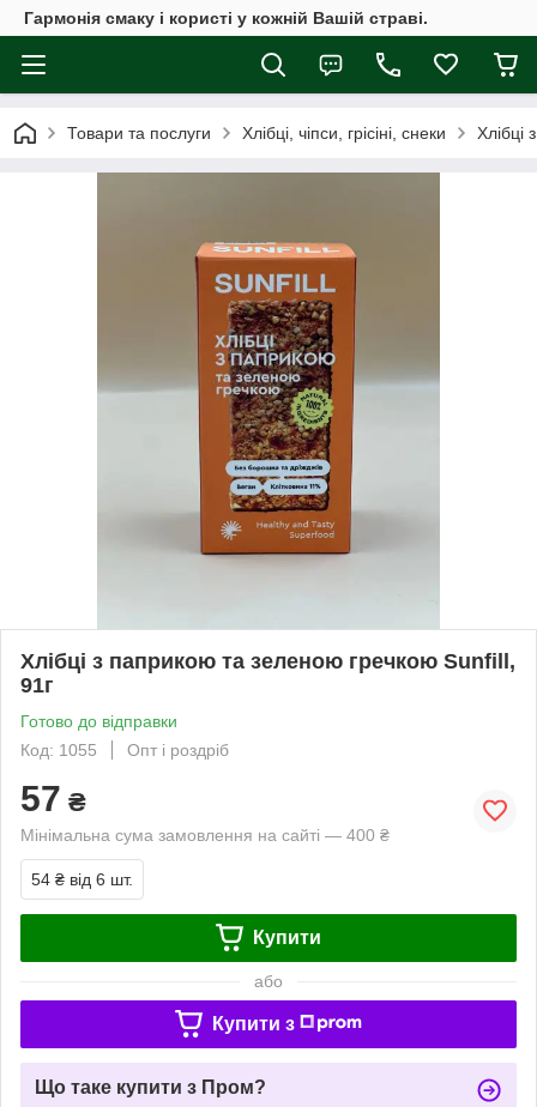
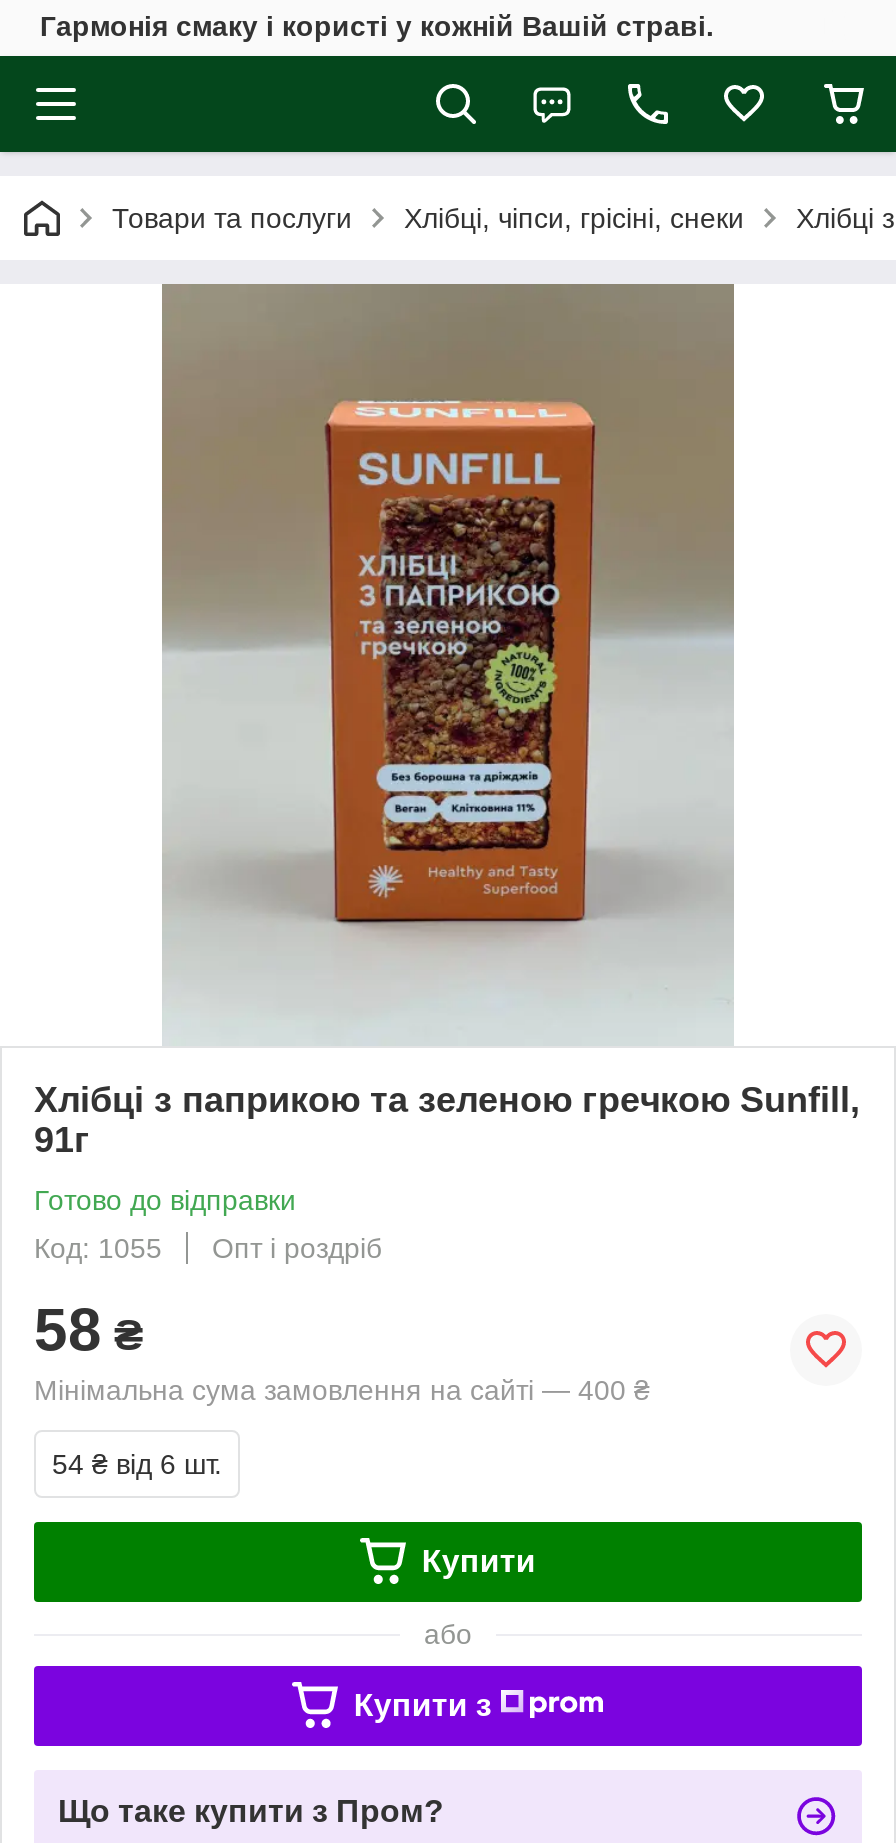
[20,778,86,818] 57 ₴ -> [34,1296,144,1362] 58 ₴

